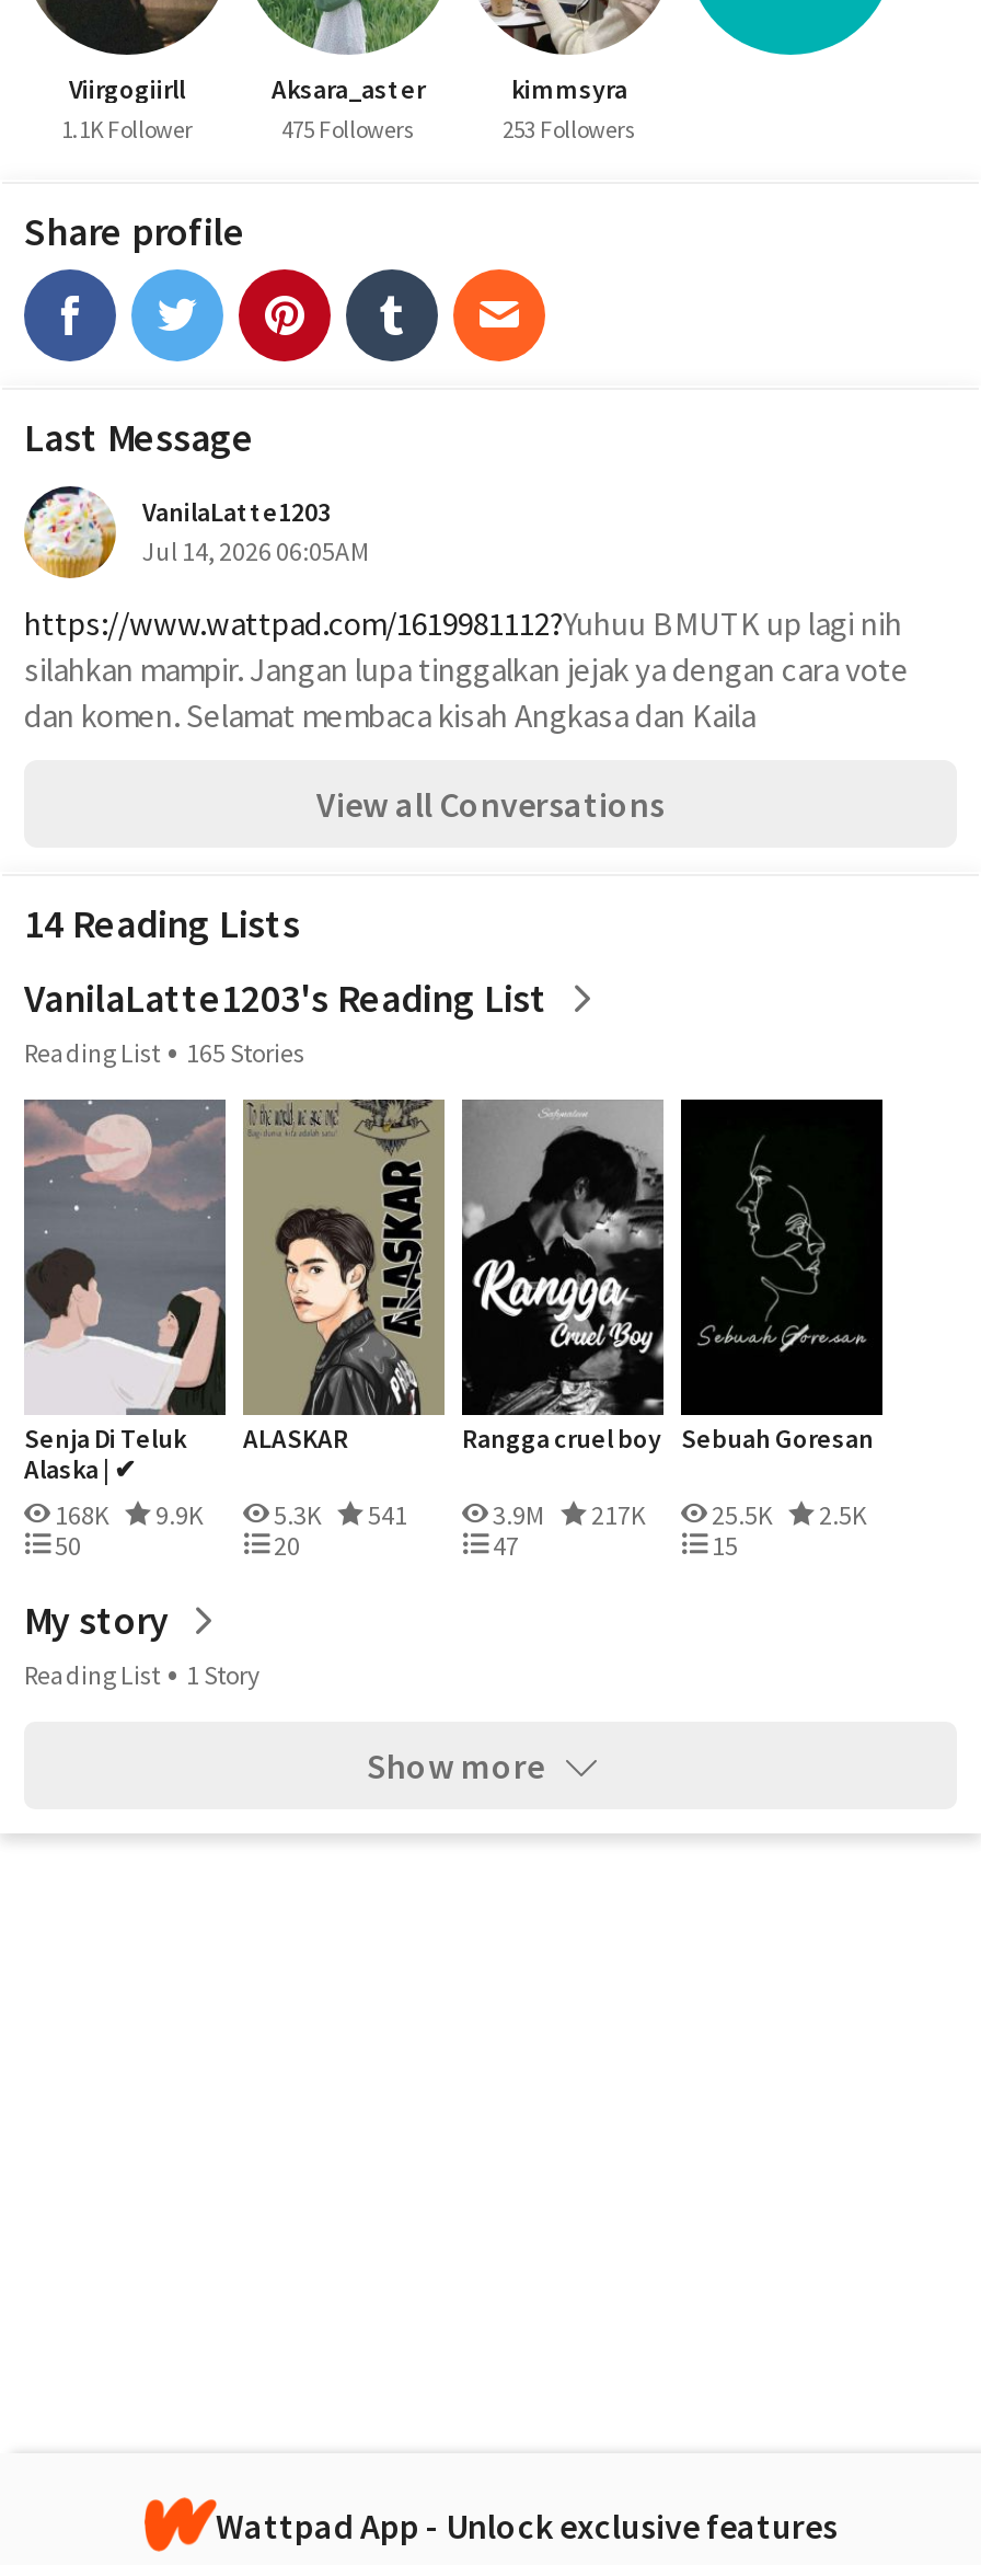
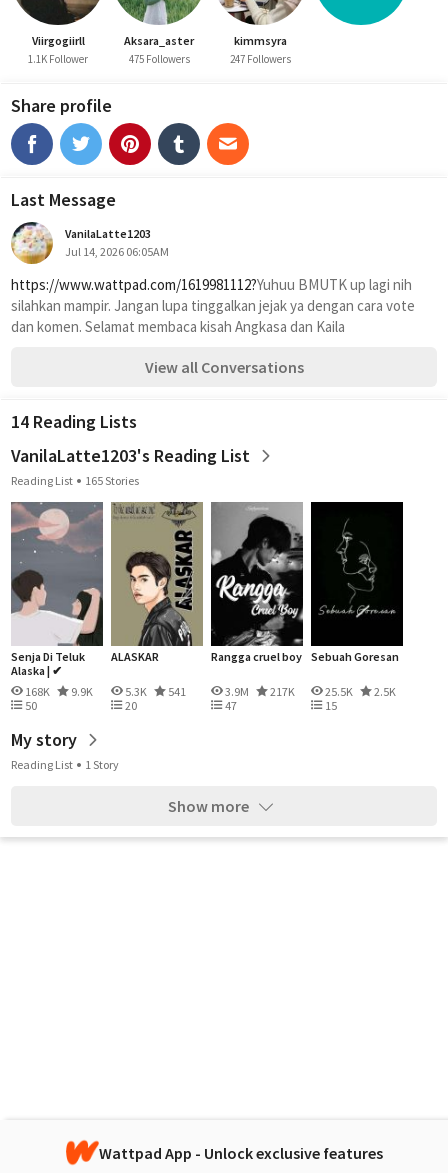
[503,114,636,145] 253 Followers -> [229,52,290,66] 247 Followers

